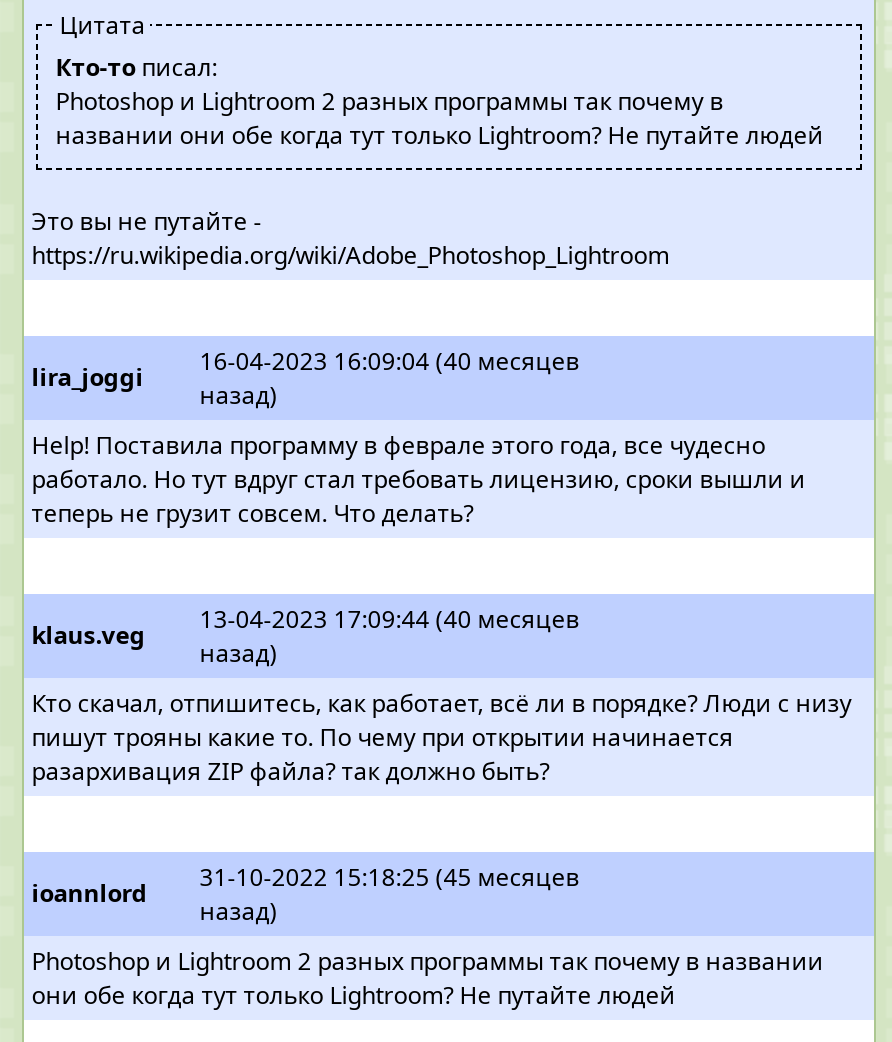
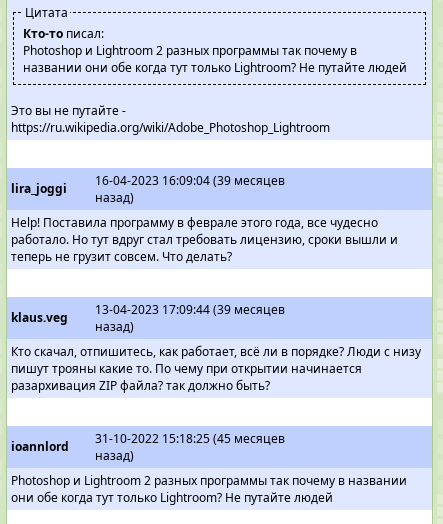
[32,344,580,394] lira_joggi 16-04-2023 16:09:04 (40 месяцев -> [11,172,285,197] lira_joggi 16-04-2023 16:09:04 (39 месяцев
[32,602,580,652] klaus.veg 13-04-2023 17:09:44 (40 месяцев -> [11,301,285,326] klaus.veg 13-04-2023 17:09:44 (39 месяцев

